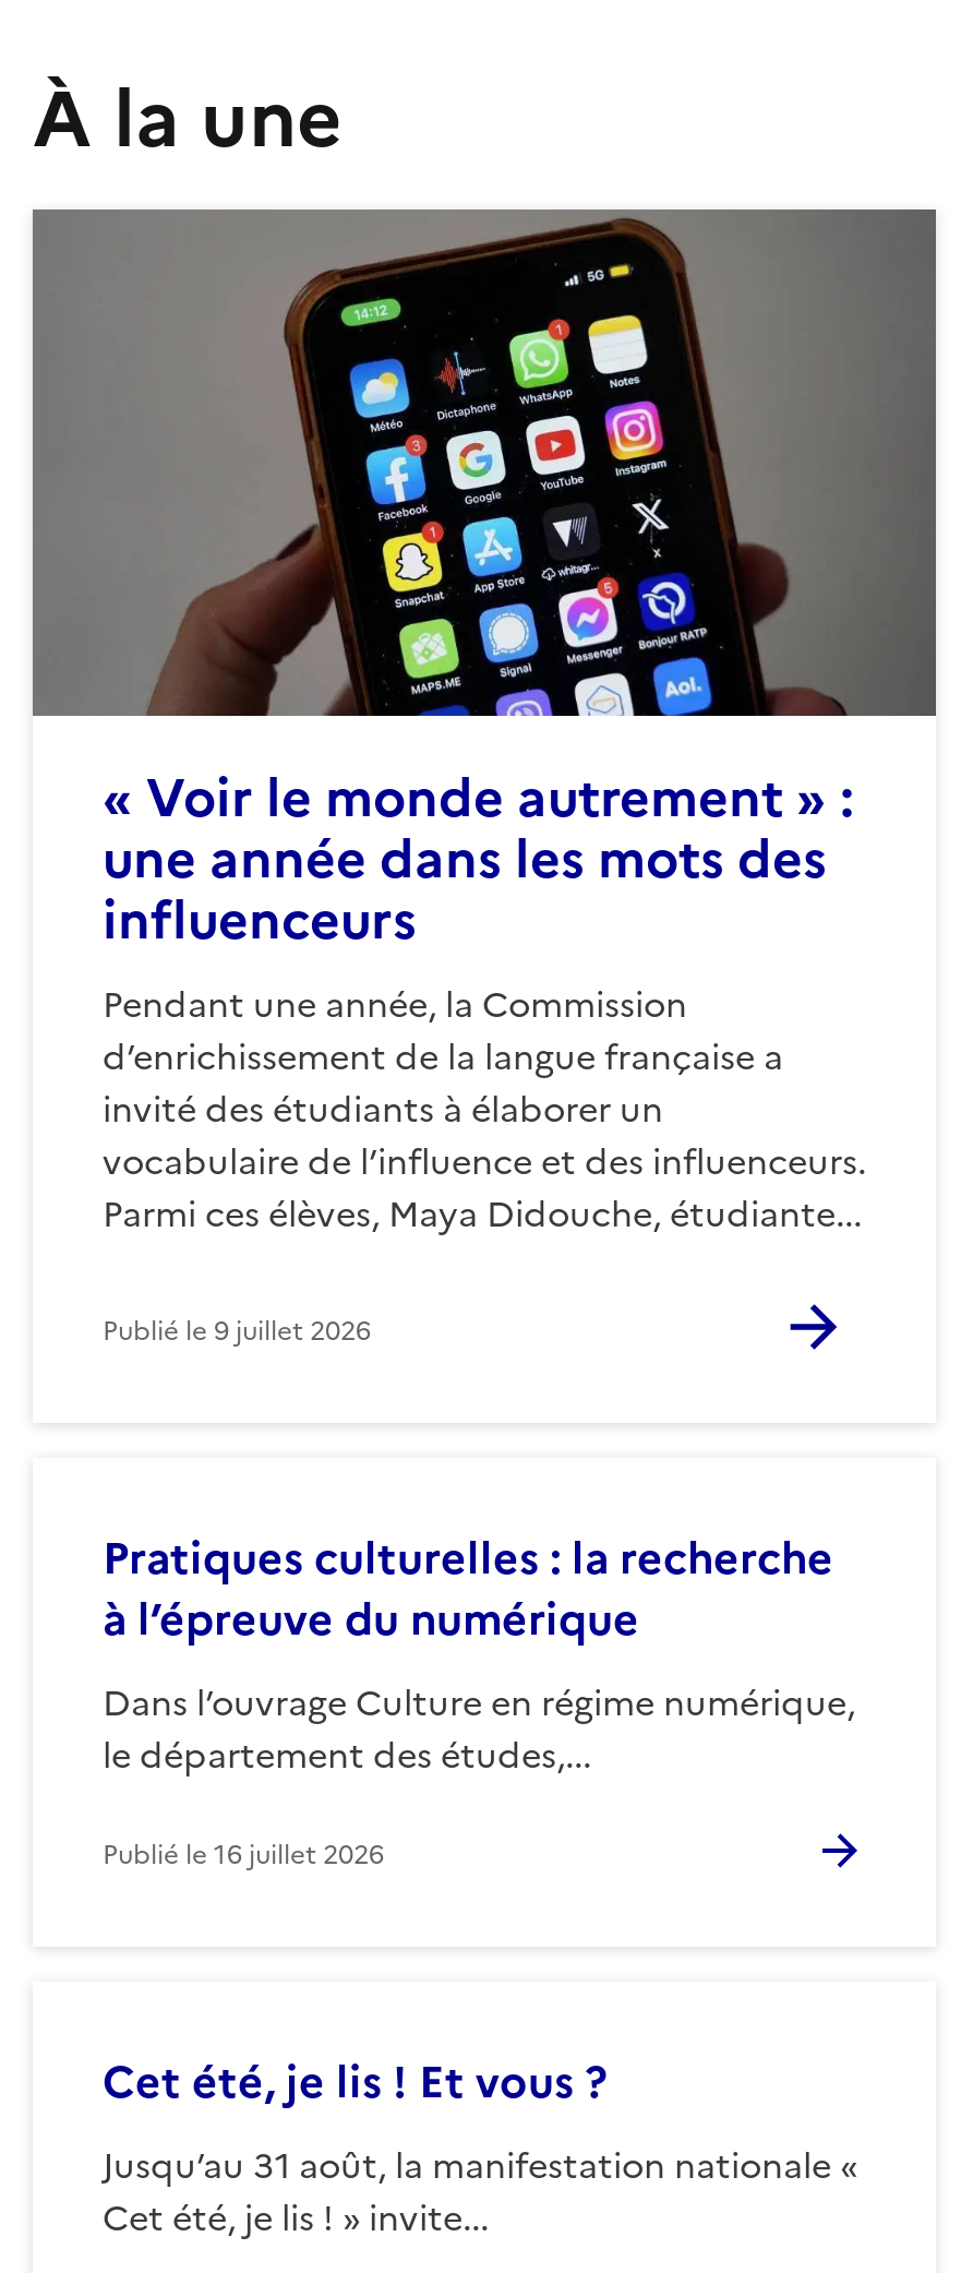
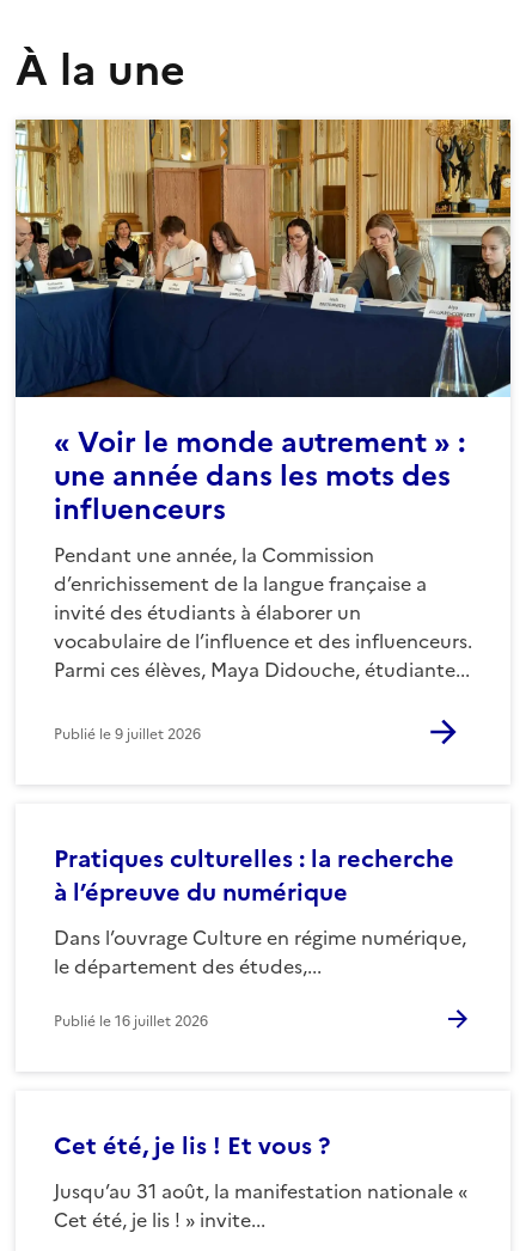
[31,210,938,718] [image] -> [14,118,510,398] [image]

